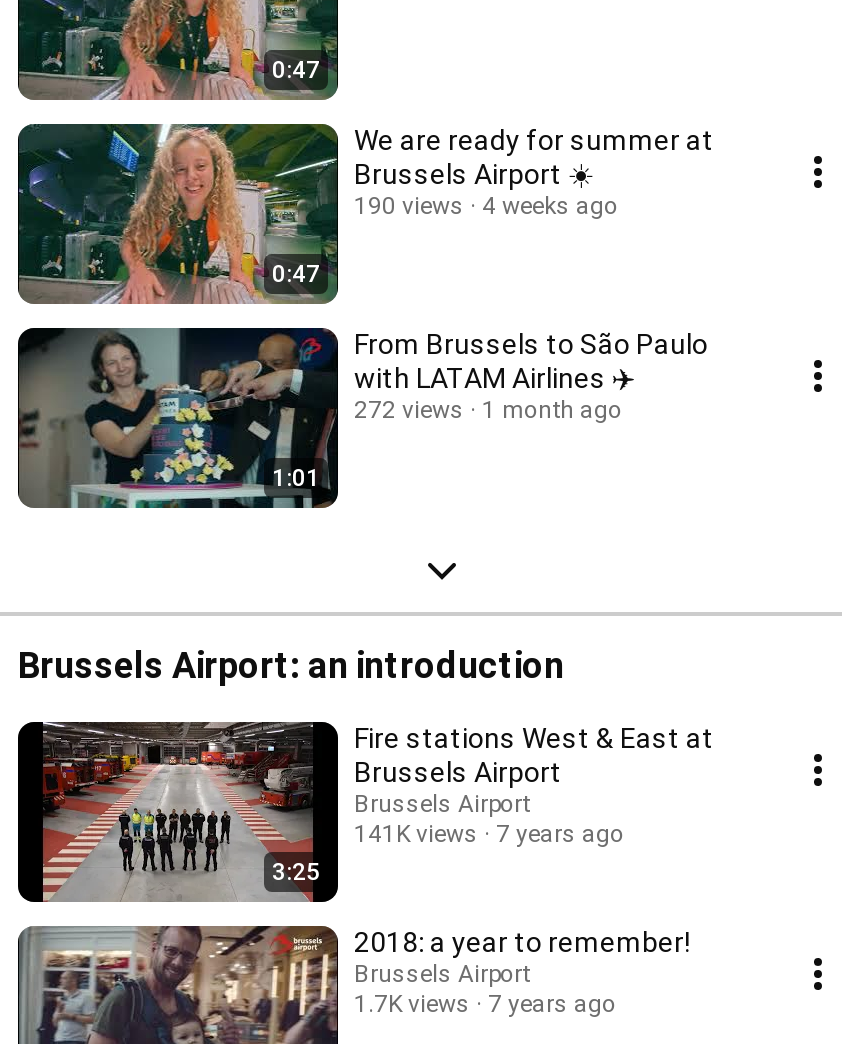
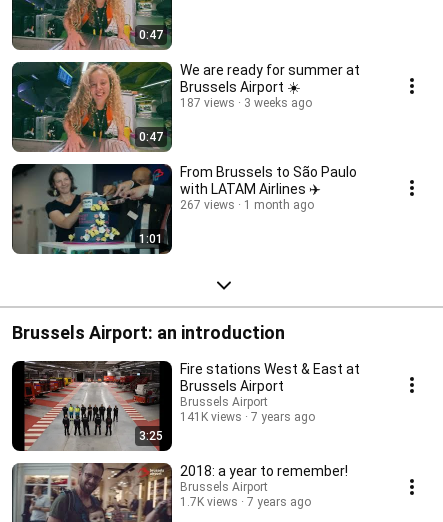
[354,192,464,220] 190 views -> [180,96,235,110] 187 views
[482,192,618,220] 4 weeks ago -> [244,96,312,110] 3 weeks ago
[354,396,622,424] 272 views 1 month ago -> [180,198,314,212] 267 views 1 month ago

